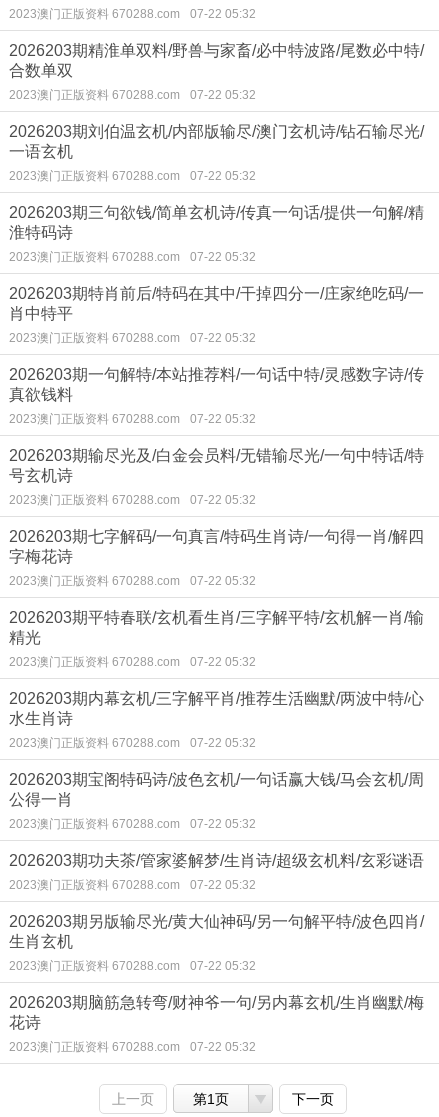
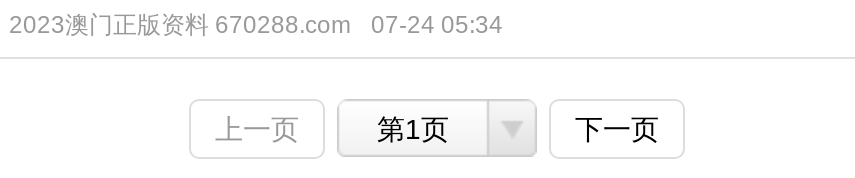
[9,7,424,1054] 07-22 05:32 | 2026203期精淮单双料/野兽与家畜/必中特波路/尾数必中特/ | 合数单双 | 2023澳门正版资料 670288.com | 07-22 05:32 | 2026203期刘伯温玄机/内部版输尽/澳门玄机诗/钻石输尽光/ | 一语玄机 | 2023澳门正版资料 670288.com | 07-22 05:32 | 2026203期三句欲钱/简单玄机诗/传真一句话/提供一句解/精 | 淮特码诗 | 2023澳门正版资料 670288.com | 07-22 05:32 | 2026203期特肖前后/特码在其中/干掉四分一/庄家绝吃码/一 | 肖中特平 | 2023澳门正版资料 670288.com | 07-22 05:32 | 2026203期一句解特/本站推荐料/一句话中特/灵感数字诗/传 | 真欲钱料 | 2023澳门正版资料 670288.com | 07-22 05:32 | 2026203期输尽光及/白金会员料/无错输尽光/一句中特话/特 | 号玄机诗 | 2023澳门正版资料 670288.com | 07-22 05:32 | 2026203期七字解码/一句真言/特码生肖诗/一句得一肖/解四 | 字梅花诗 | 2023澳门正版资料 670288.com | 07-22 05:32 | 2026203期平特春联/玄机看生肖/三字解平特/玄机解一肖/输 | 精光 | 2023澳门正版资料 670288.com | 07-22 05:32 | 2026203期内幕玄机/三字解平肖/推荐生活幽默/两波中特/心 | 水生肖诗 | 2023澳门正版资料 670288.com | 07-22 05:32 | 2026203期宝阁特码诗/波色玄机/一句话赢大钱/马会玄机/周 | 公得一肖 | 2023澳门正版资料 670288.com | 07-22 05:32 | 2026203期功夫茶/管家婆解梦/生肖诗/超级玄机料/玄彩谜语 | 2023澳门正版资料 670288.com | 07-22 05:32 | 2026203期另版输尽光/黄大仙神码/另一句解平特/波色四肖/ | 生肖玄机 | 2023澳门正版资料 670288.com | 07-22 05:32 | 2026203期脑筋急转弯/财神爷一句/另内幕玄机/生肖幽默/梅 | 花诗 | 2023澳门正版资料 670288.com | 07-22 05:32 -> [371,11,503,39] 07-24 05:34

